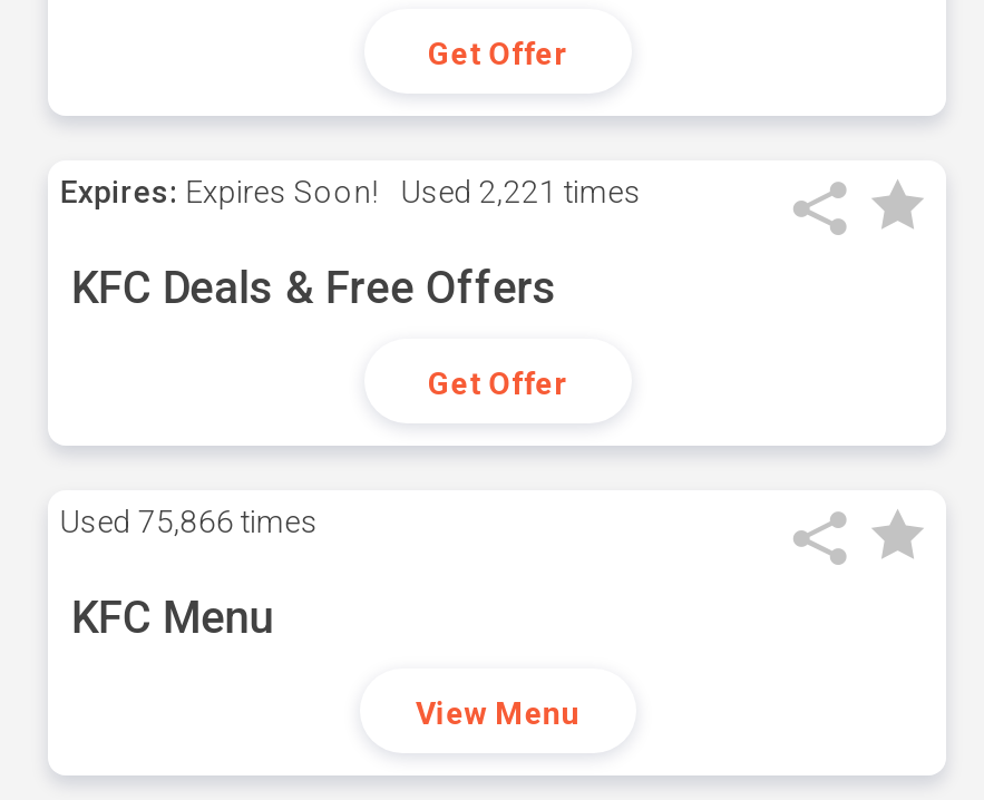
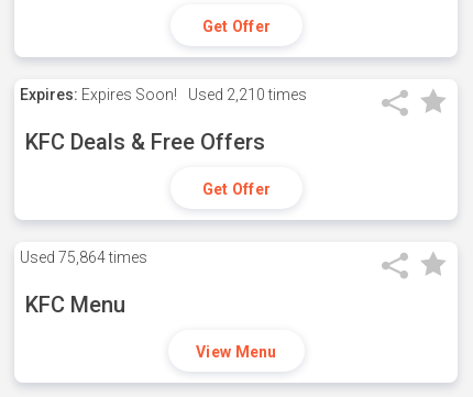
[60,174,642,209] Expires: Expires Soon! Used 2,221 times -> [20,86,307,103] Expires: Expires Soon! Used 2,210 times
[60,504,318,539] Used 75,866 times -> [20,249,148,266] Used 75,864 times

